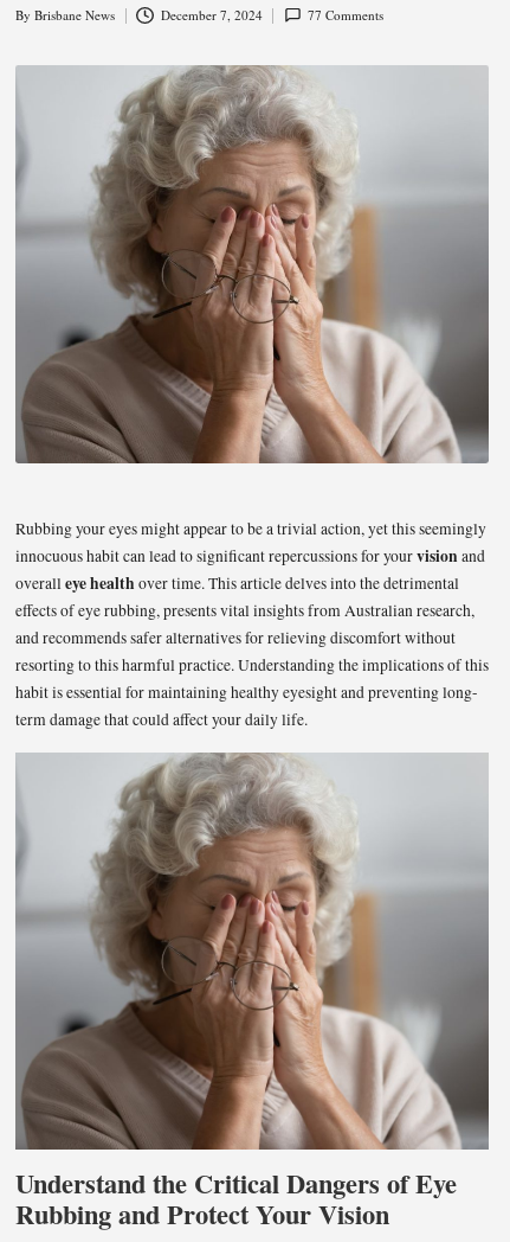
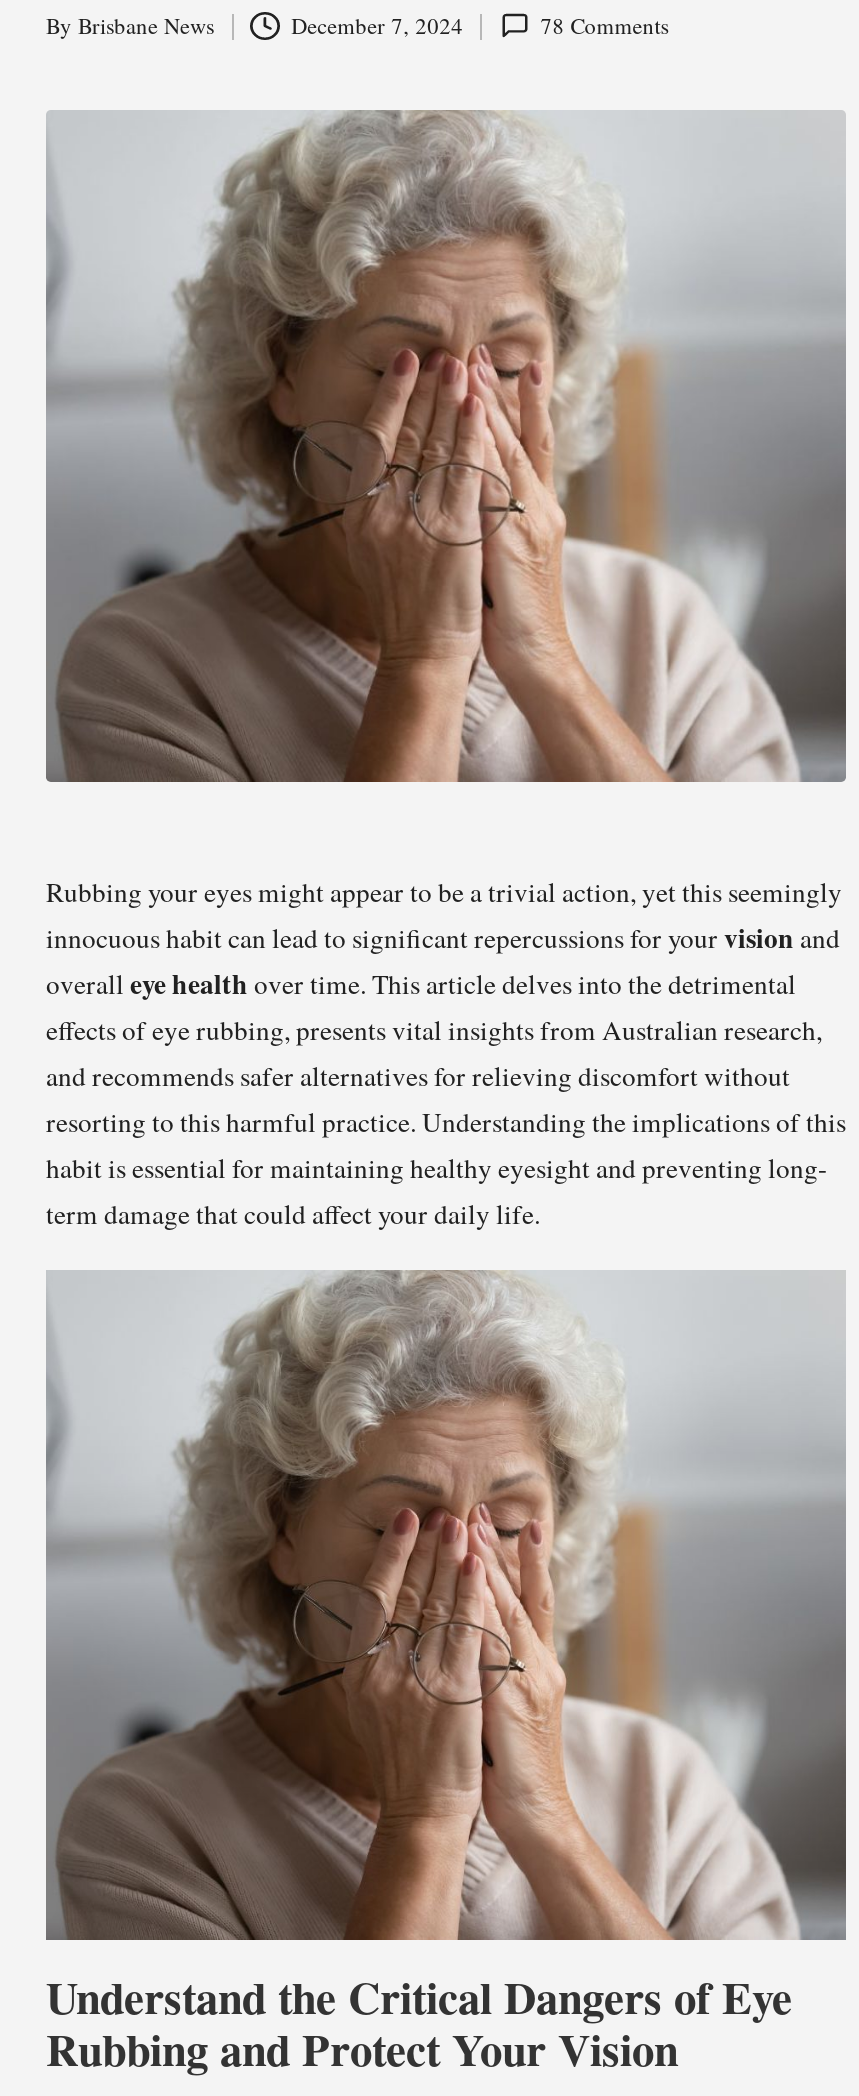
[308,6,384,24] 77 Comments -> [540,10,668,40] 78 Comments

